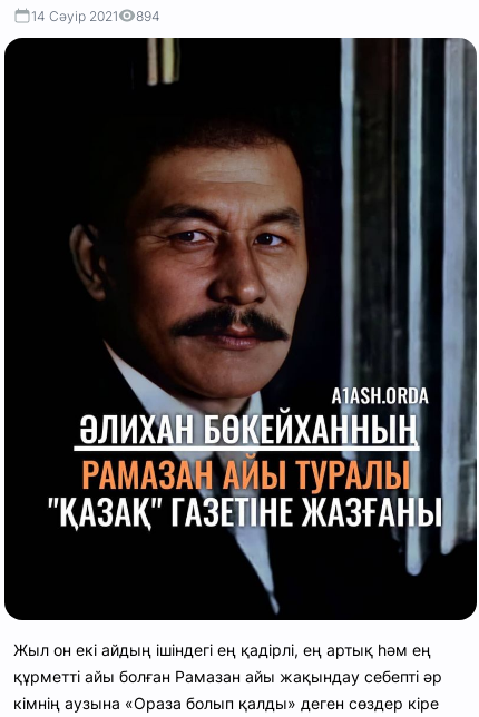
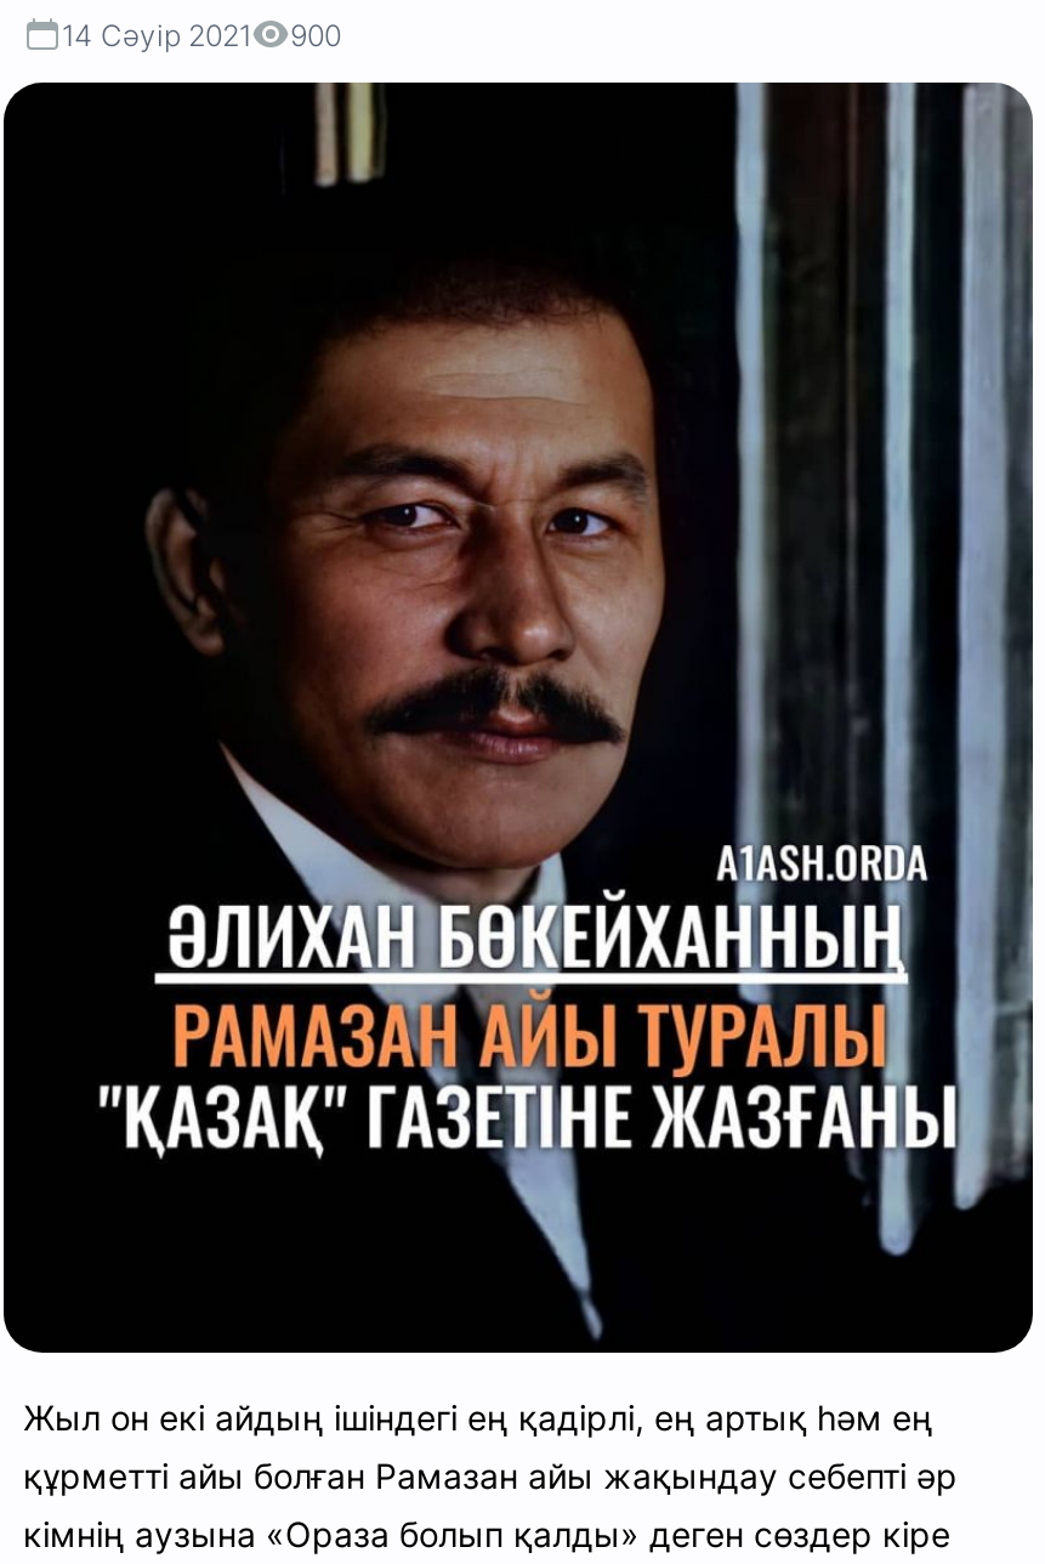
[136,7,160,24] 894 -> [290,16,341,52] 900

